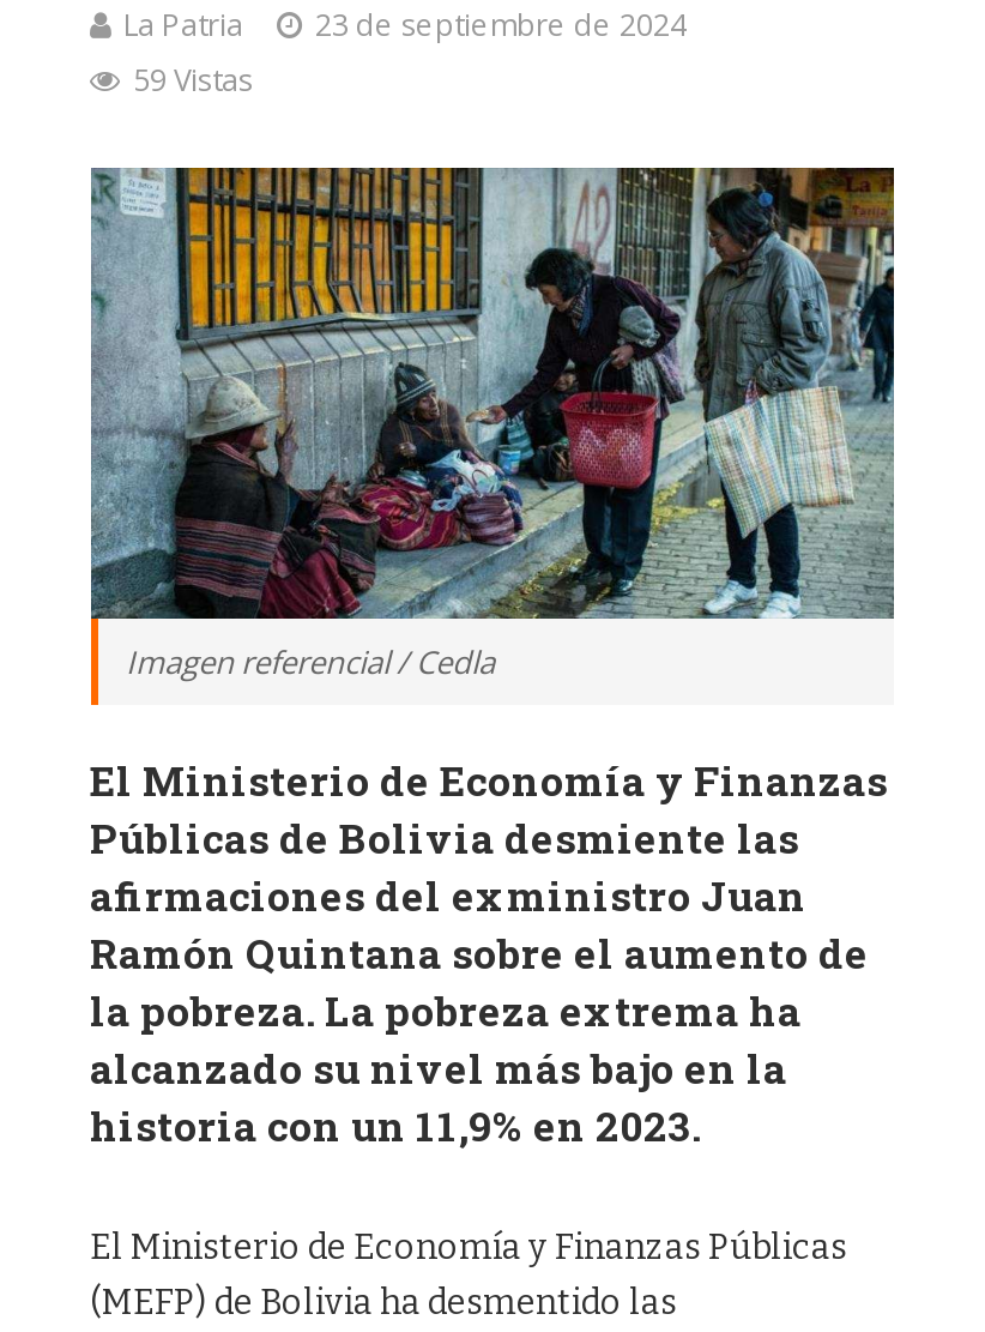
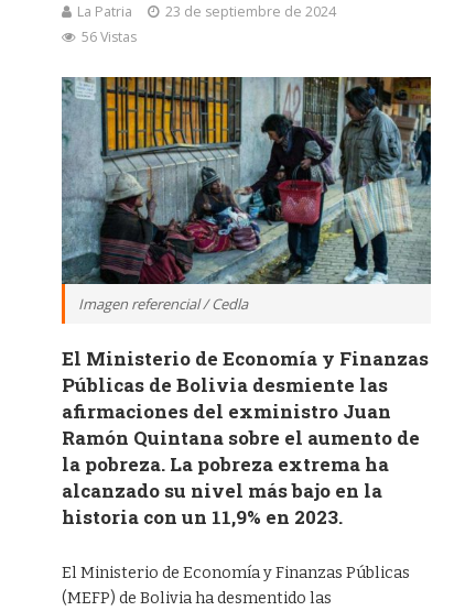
[133,60,253,101] 59 Vistas -> [81,28,136,46] 56 Vistas

